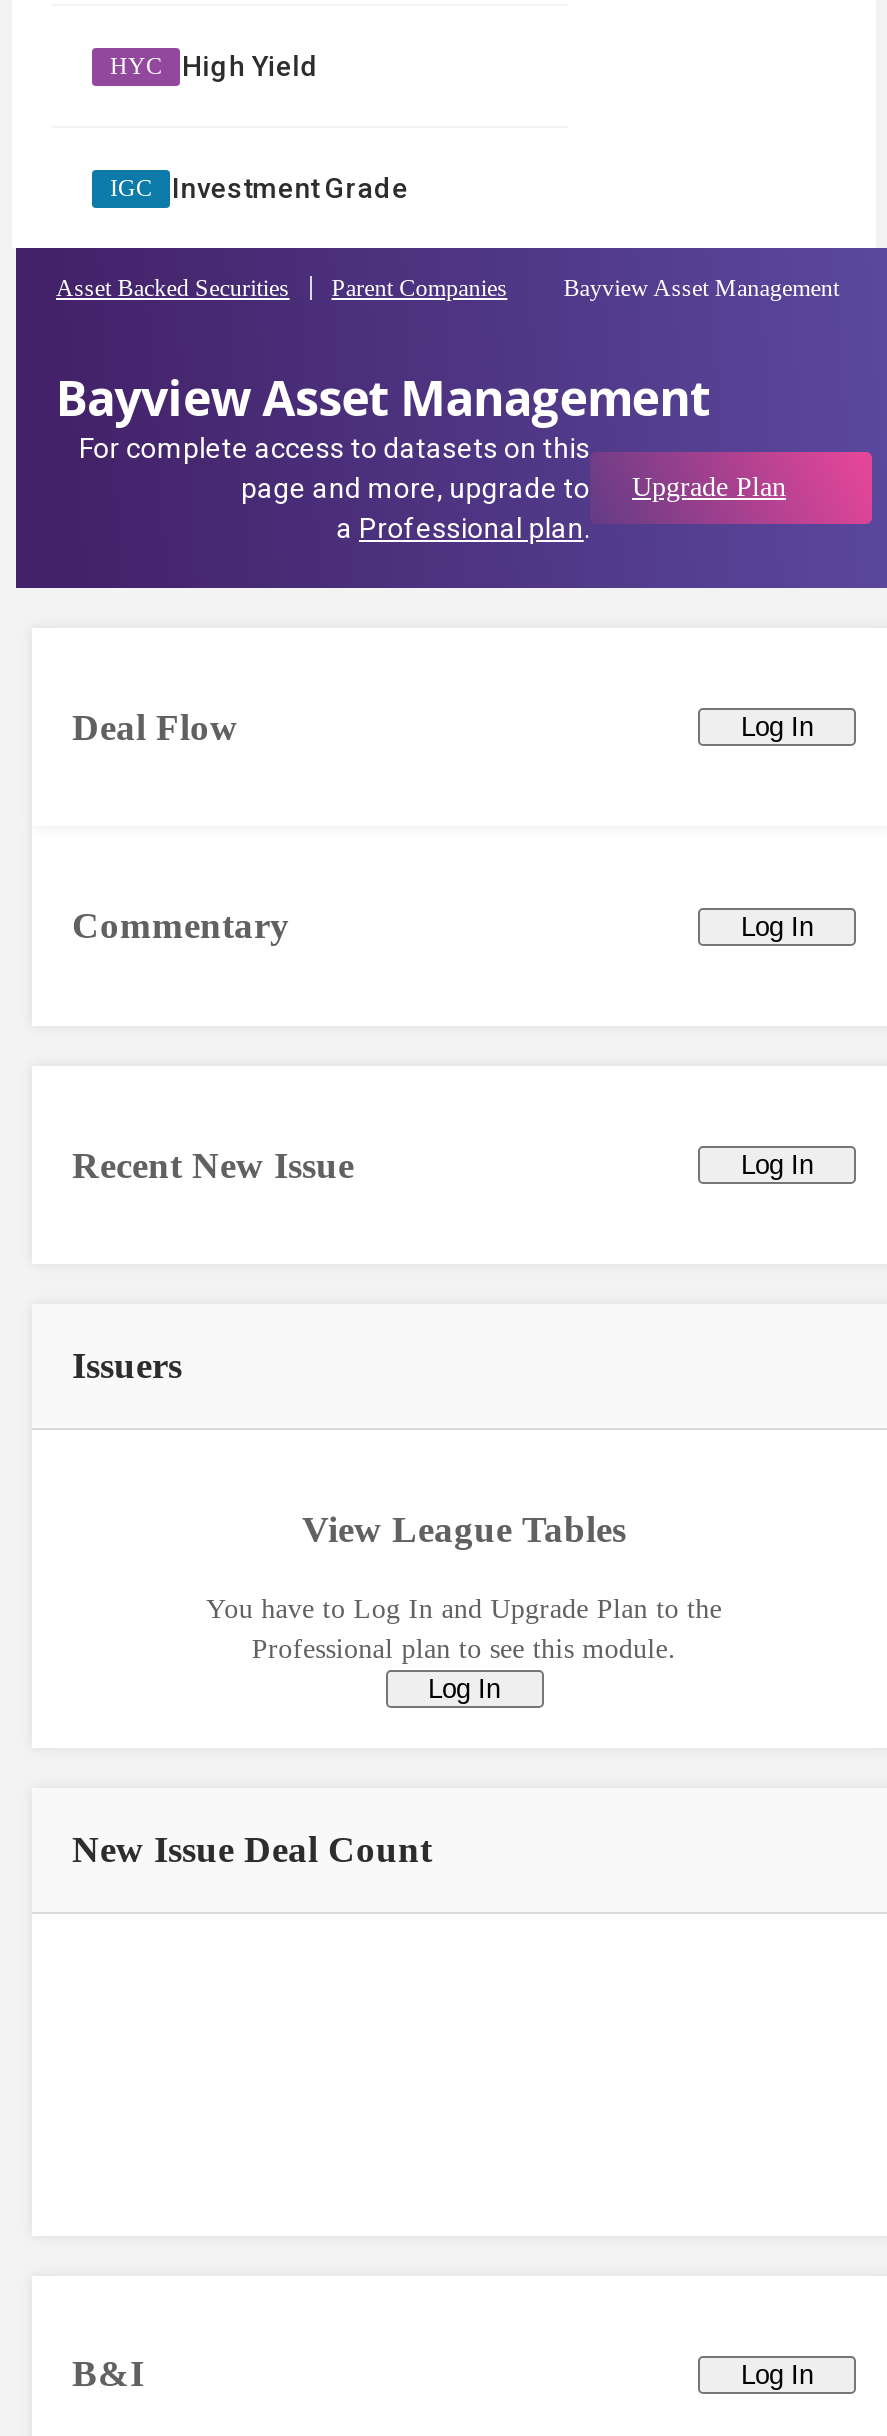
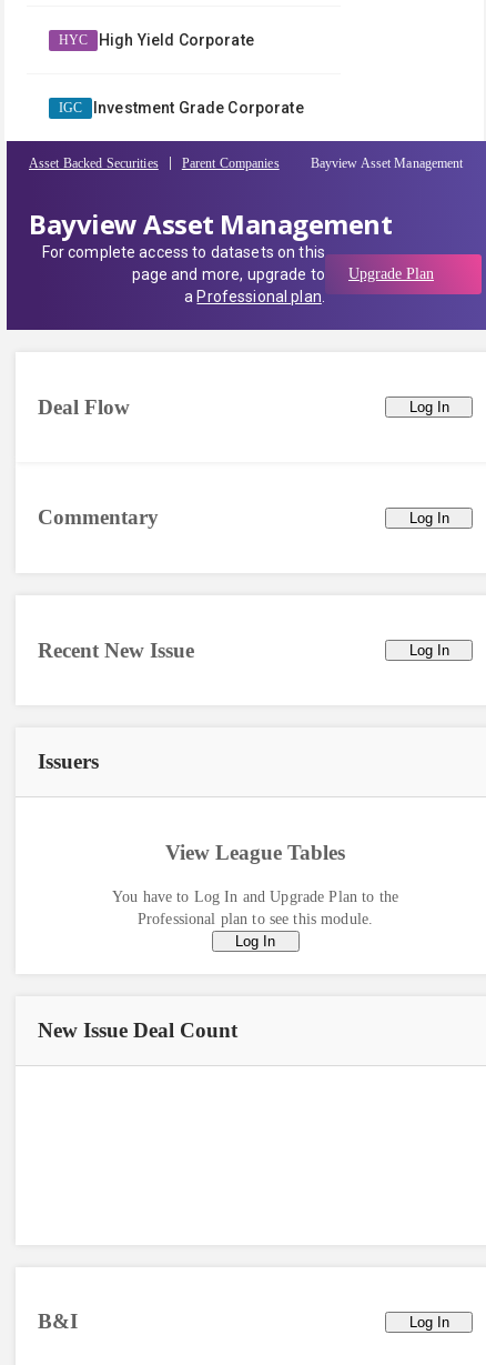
[182,50,319,82] High Yield -> [99,31,254,49] High Yield Corporate
[172,172,408,204] Investment Grade -> [93,99,304,117] Investment Grade Corporate

